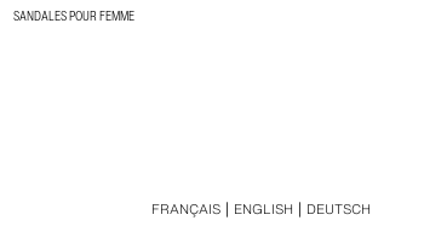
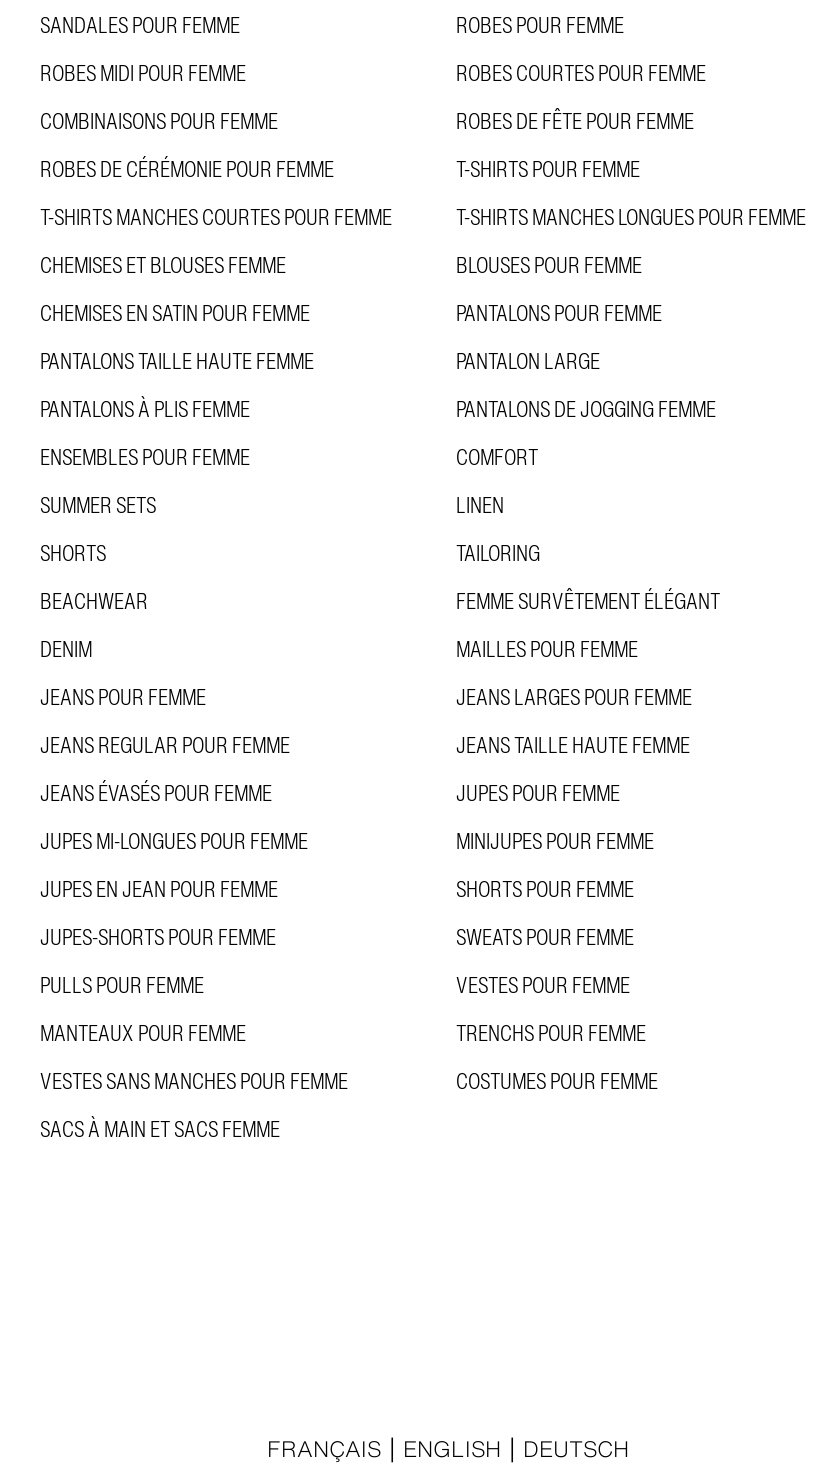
none -> [40,9,806,1145] ROBES POUR FEMME | ROBES MIDI POUR FEMME | ROBES COURTES POUR FEMME | COMBINAISONS POUR FEMME | ROBES DE FÊTE POUR FEMME | ROBES DE CÉRÉMONIE POUR FEMME | T-SHIRTS POUR FEMME | T-SHIRTS MANCHES COURTES POUR FEMME | T-SHIRTS MANCHES LONGUES POUR FEMME | CHEMISES ET BLOUSES FEMME | BLOUSES POUR FEMME | CHEMISES EN SATIN POUR FEMME | PANTALONS POUR FEMME | PANTALONS TAILLE HAUTE FEMME | PANTALON LARGE | PANTALONS À PLIS FEMME | PANTALONS DE JOGGING FEMME | ENSEMBLES POUR FEMME | COMFORT | SUMMER SETS | LINEN | SHORTS | TAILORING | BEACHWEAR | FEMME SURVÊTEMENT ÉLÉGANT | DENIM | MAILLES POUR FEMME | JEANS POUR FEMME | JEANS LARGES POUR FEMME | JEANS REGULAR POUR FEMME | JEANS TAILLE HAUTE FEMME | JEANS ÉVASÉS POUR FEMME | JUPES POUR FEMME | JUPES MI-LONGUES POUR FEMME | MINIJUPES POUR FEMME | JUPES EN JEAN POUR FEMME | SHORTS POUR FEMME | JUPES-SHORTS POUR FEMME | SWEATS POUR FEMME | PULLS POUR FEMME | VESTES POUR FEMME | MANTEAUX POUR FEMME | TRENCHS POUR FEMME | VESTES SANS MANCHES POUR FEMME | COSTUMES POUR FEMME | SACS À MAIN ET SACS FEMME

